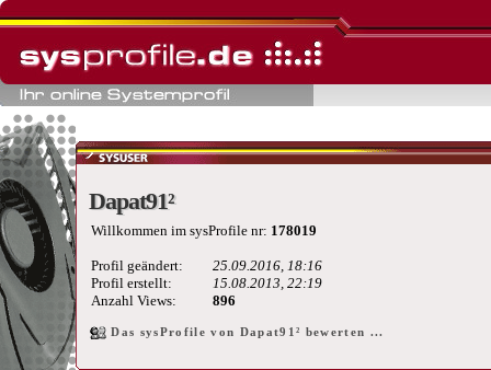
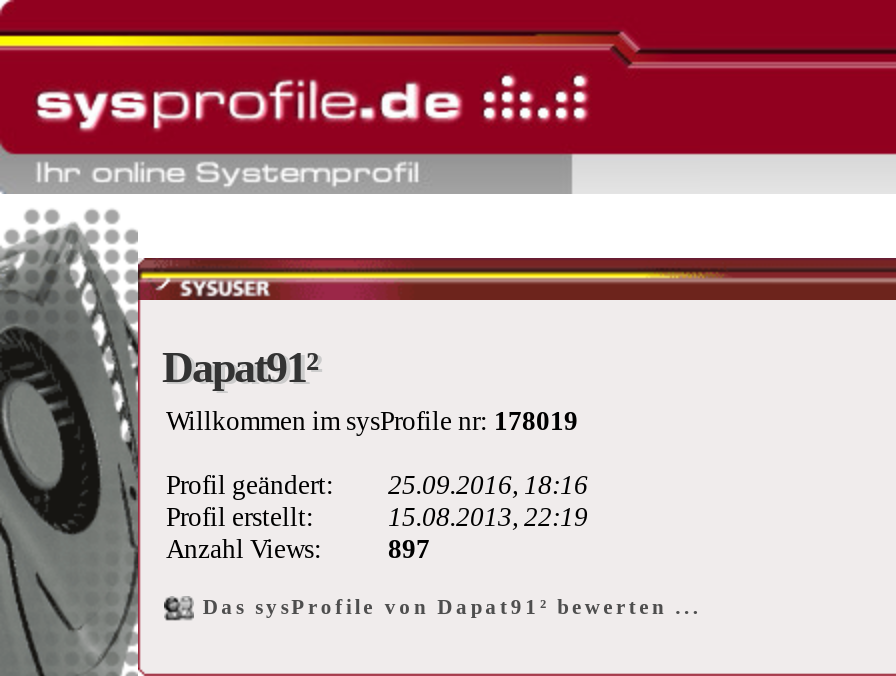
[213,292,236,309] 896 -> [388,534,430,564] 897

